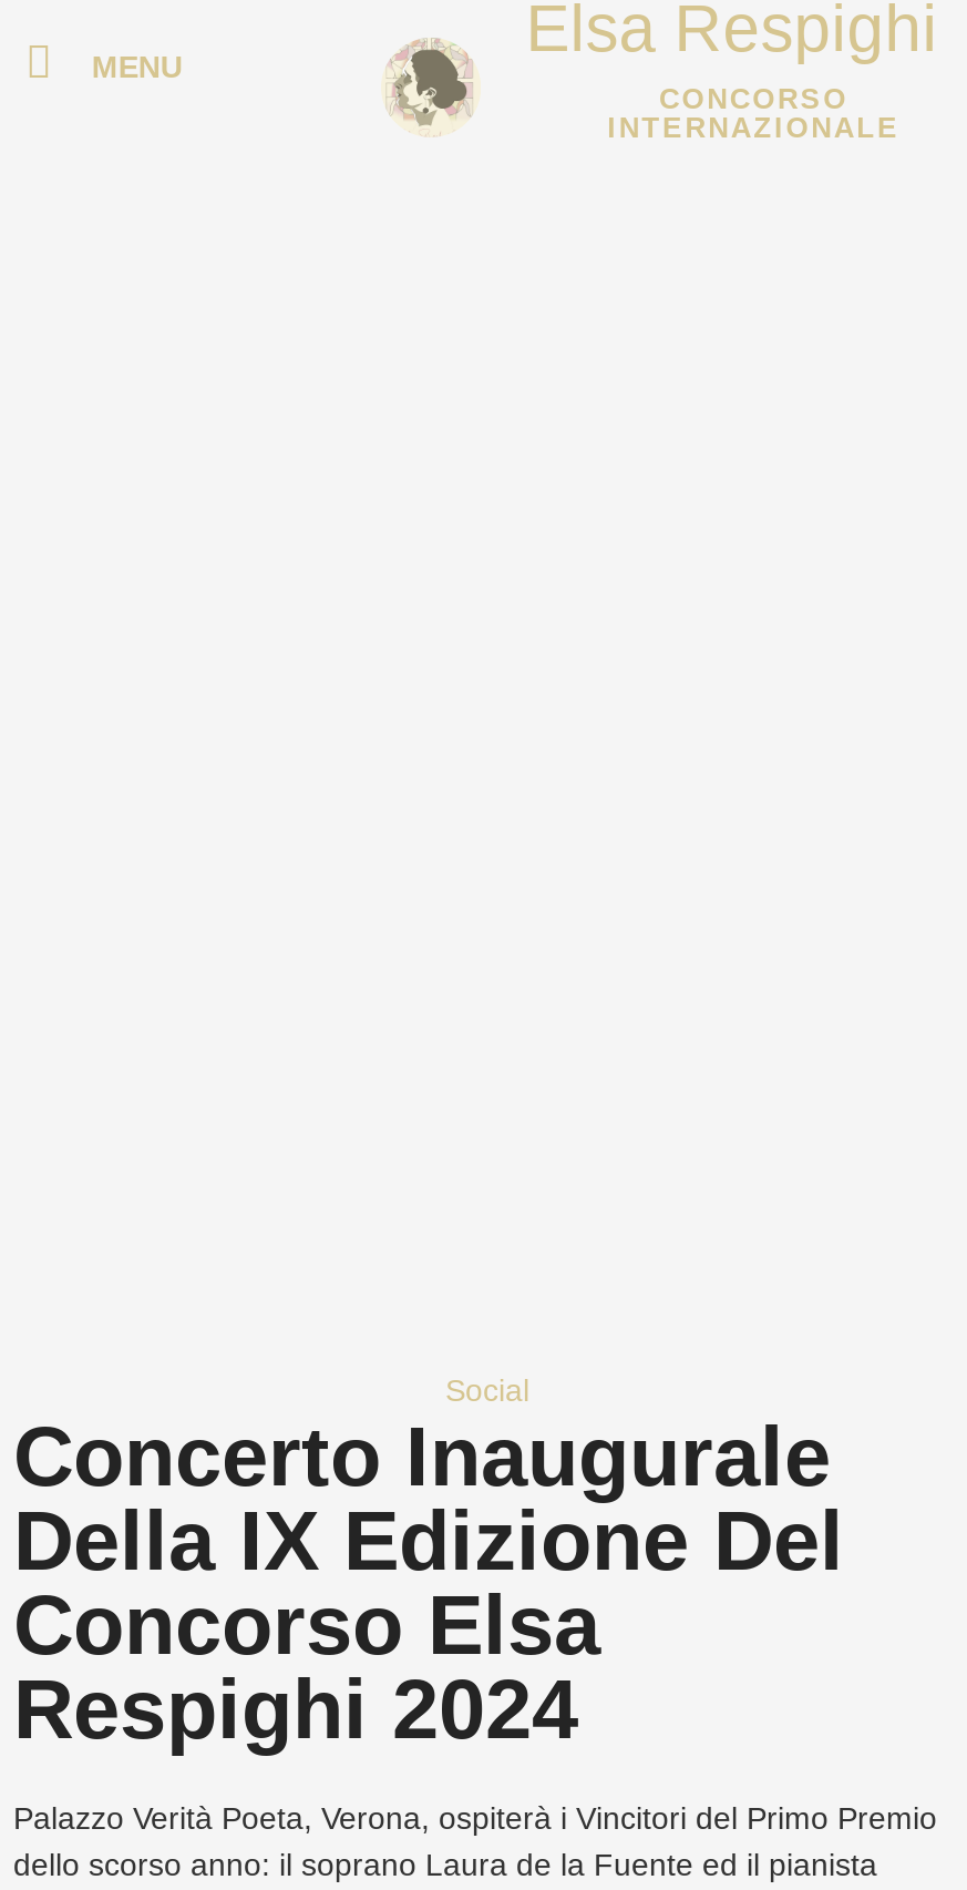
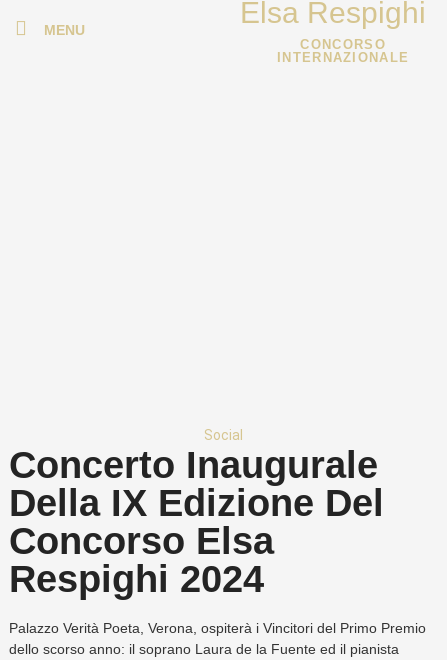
[383,38,476,135] [image] -> none

